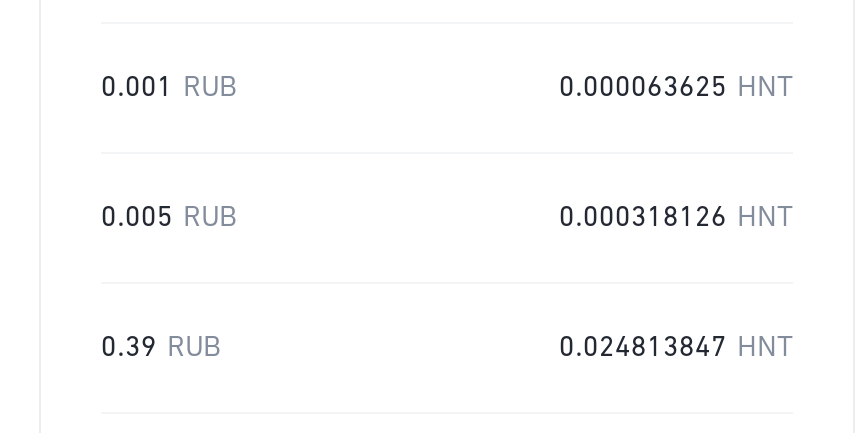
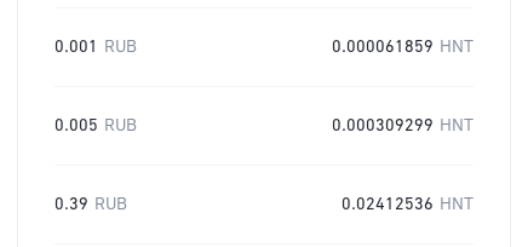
[559,74,793,102] 0.000063625 HNT -> [332,39,474,56] 0.000061859 HNT
[559,204,793,232] 0.000318126 HNT -> [332,117,474,134] 0.000309299 HNT
[559,334,793,362] 0.024813847 HNT -> [342,196,474,213] 0.02412536 HNT

